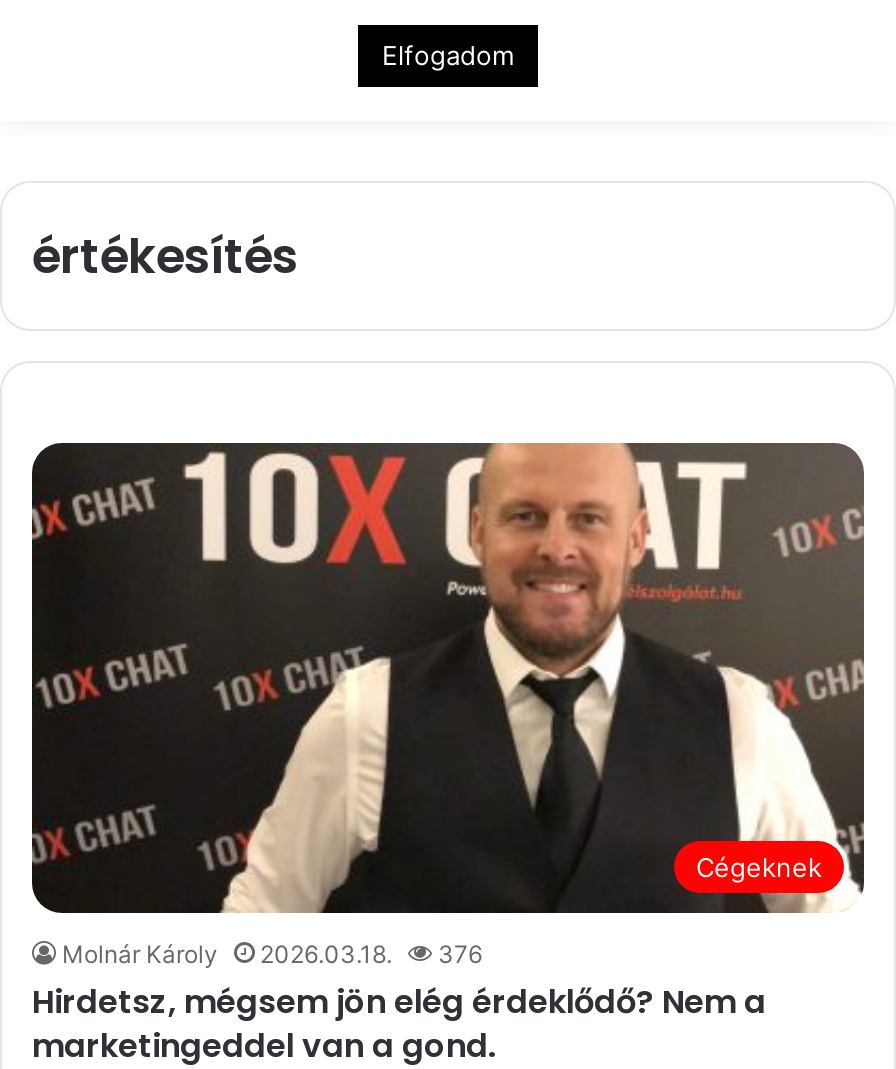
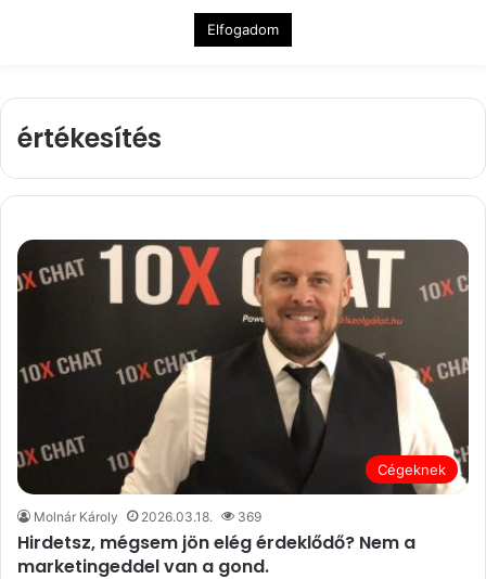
[62,939,482,969] Molnár Károly 2026.03.18. 376 -> [34,508,261,525] Molnár Károly 2026.03.18. 369

